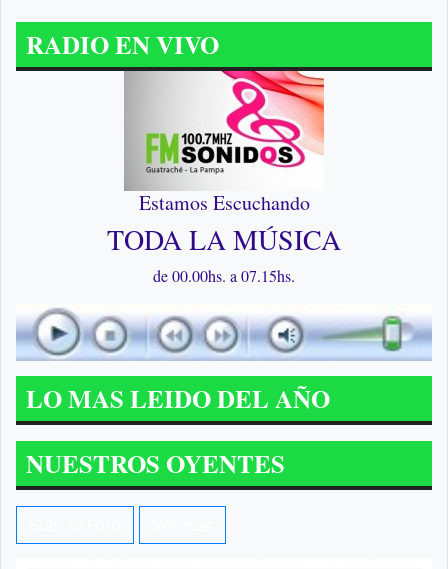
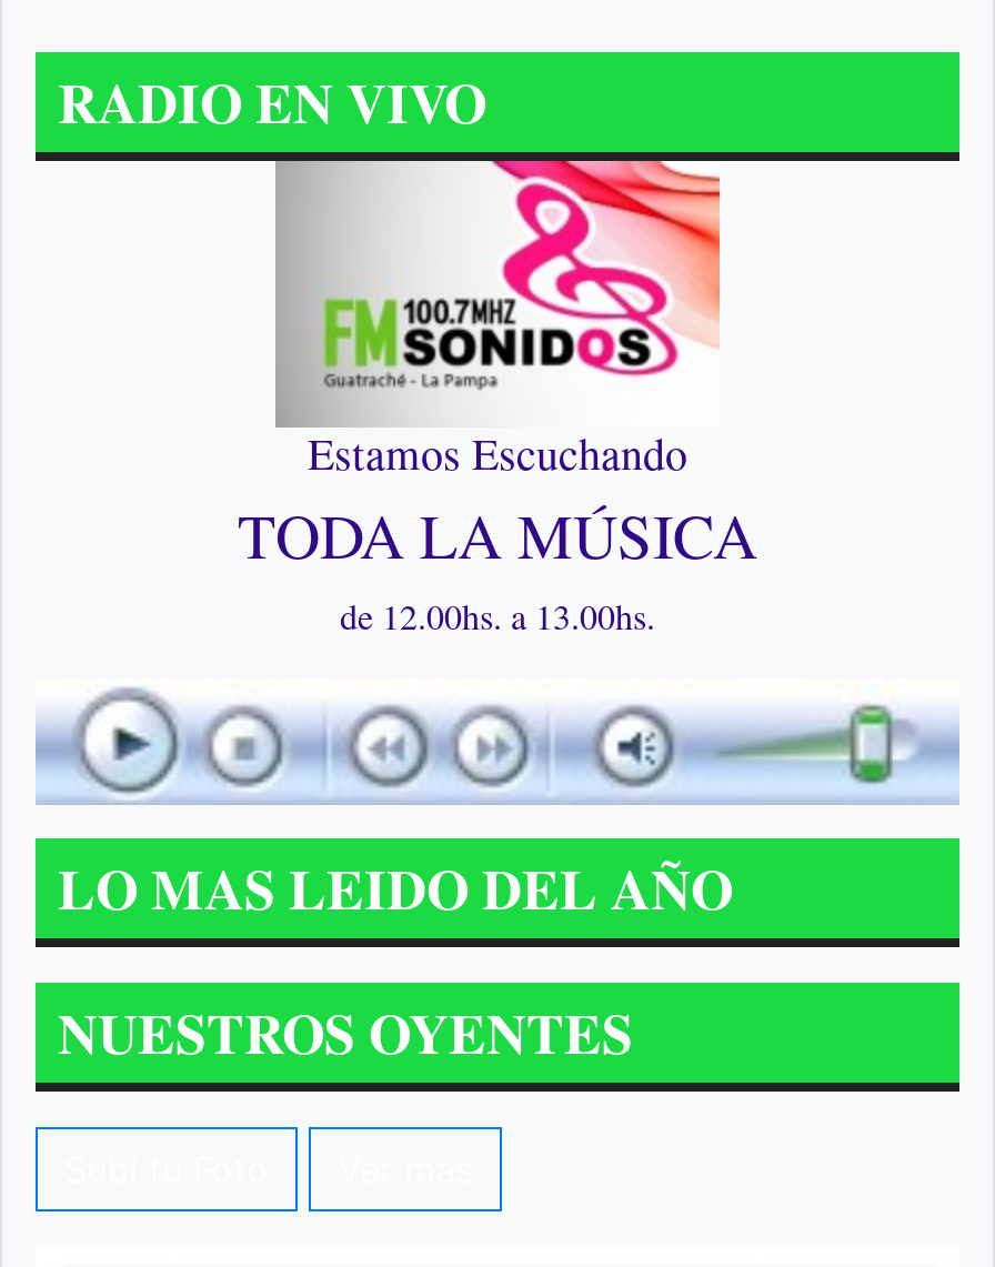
[153,265,295,286] de 00.00hs. a 07.15hs. -> [340,592,655,639] de 12.00hs. a 13.00hs.

